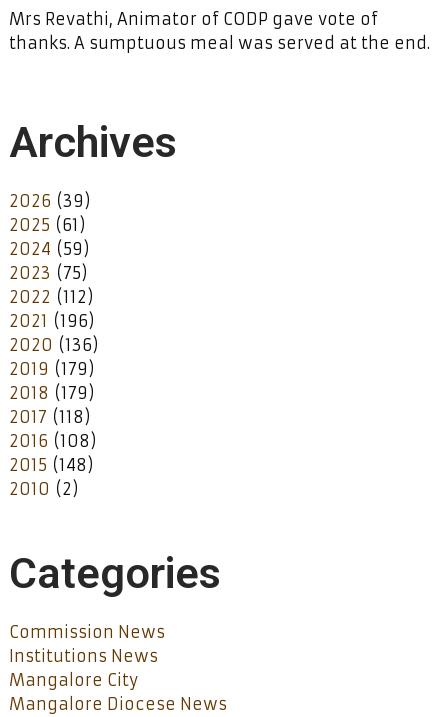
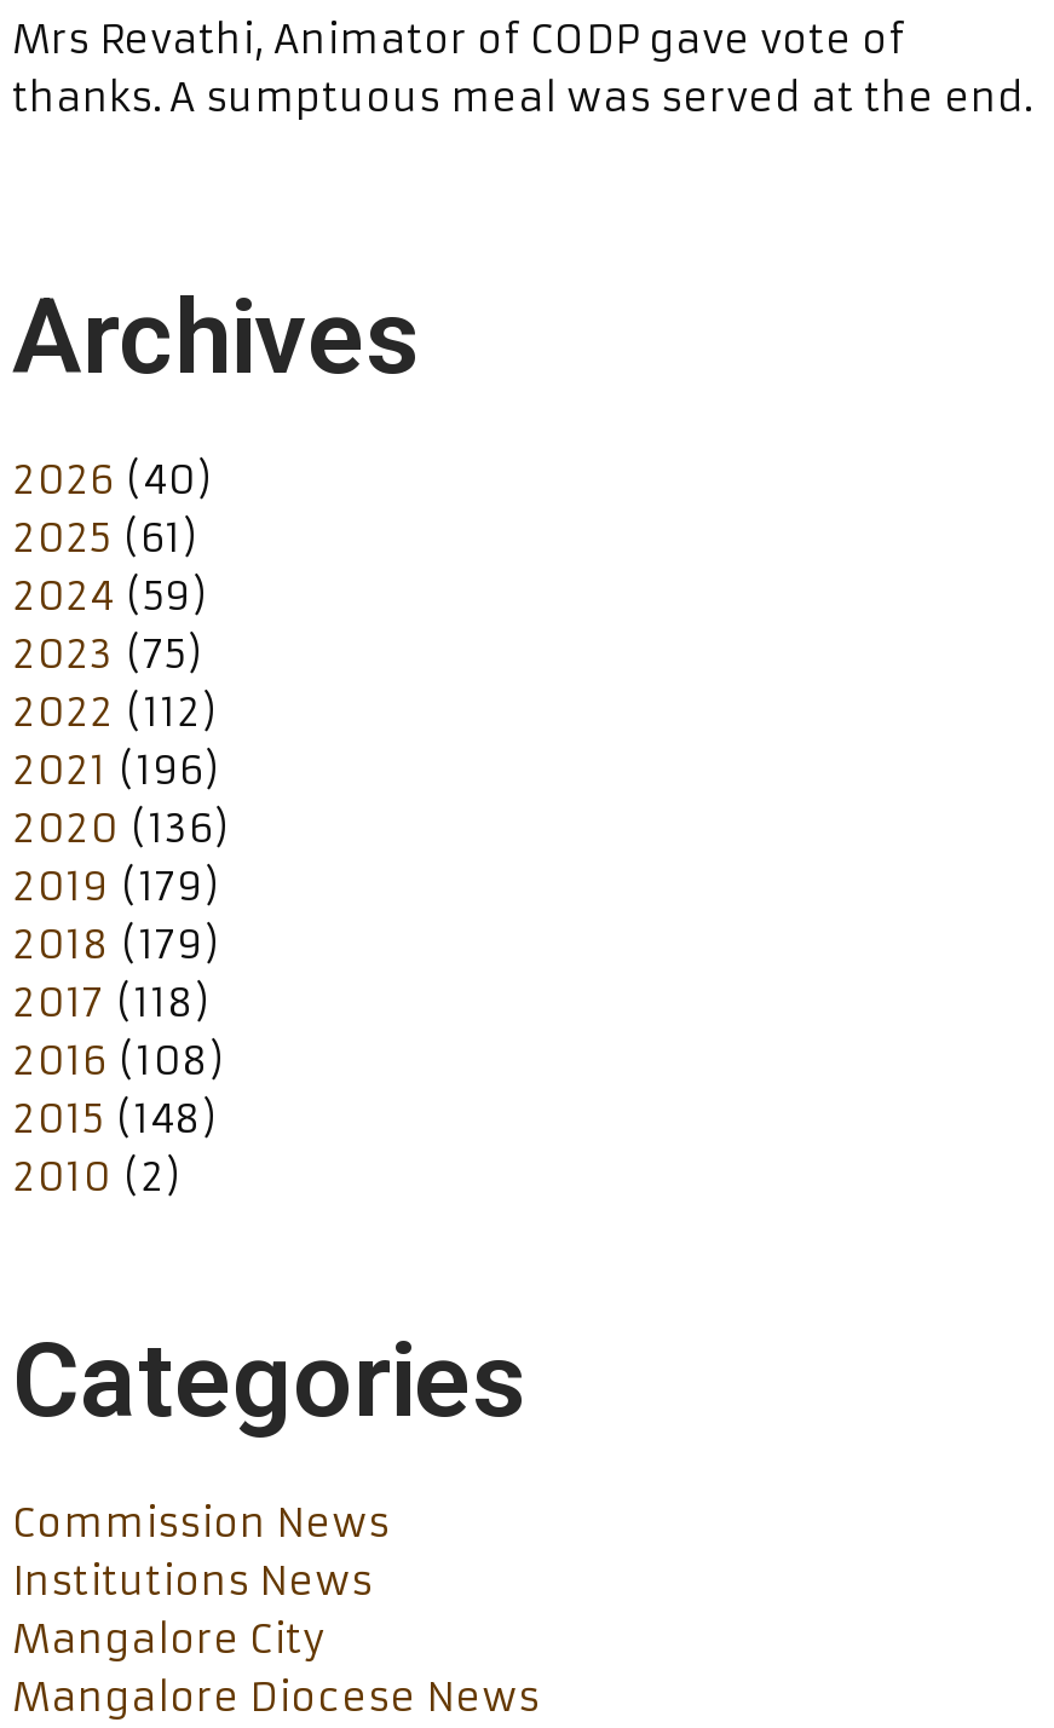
[9,191,91,211] 2026 (39) -> [12,455,213,504] 2026 (40)

